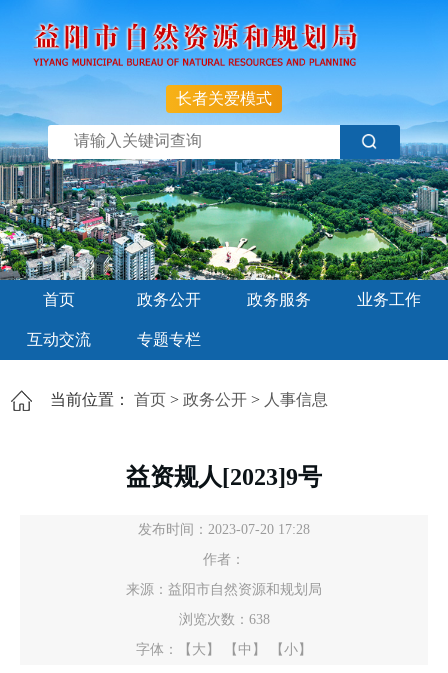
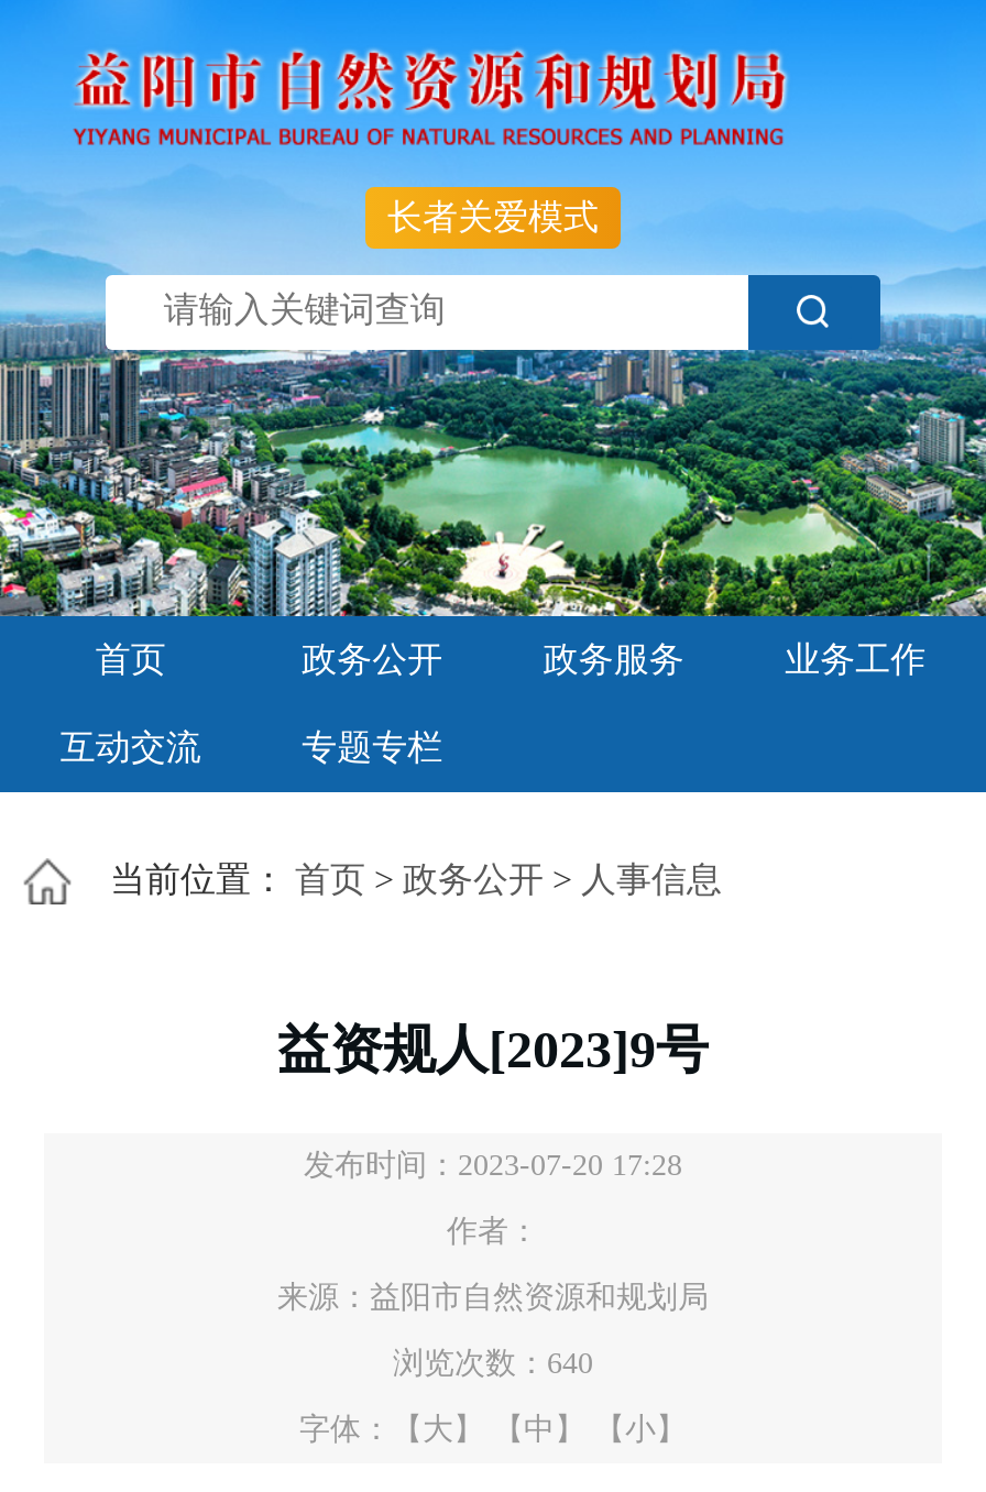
[178,612,269,627] 浏览次数：638 -> [393,1347,593,1380] 浏览次数：640

